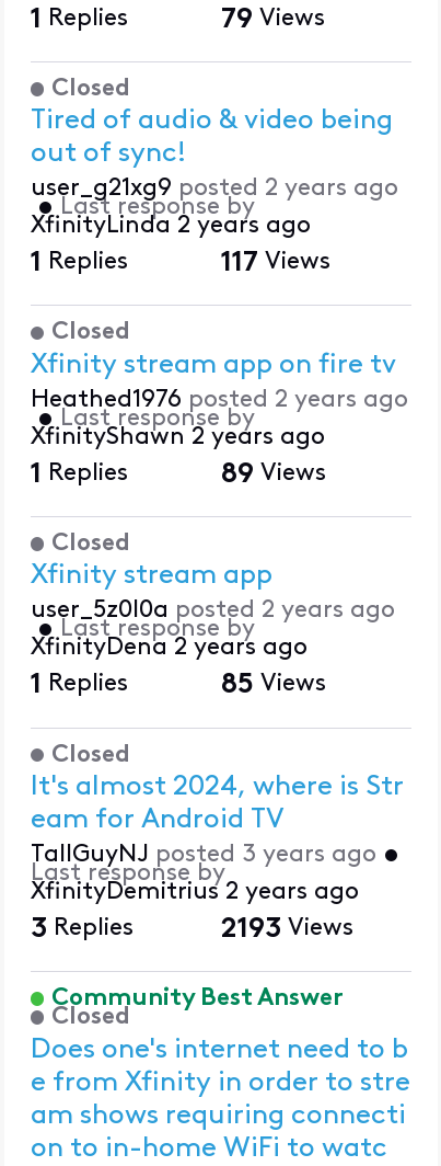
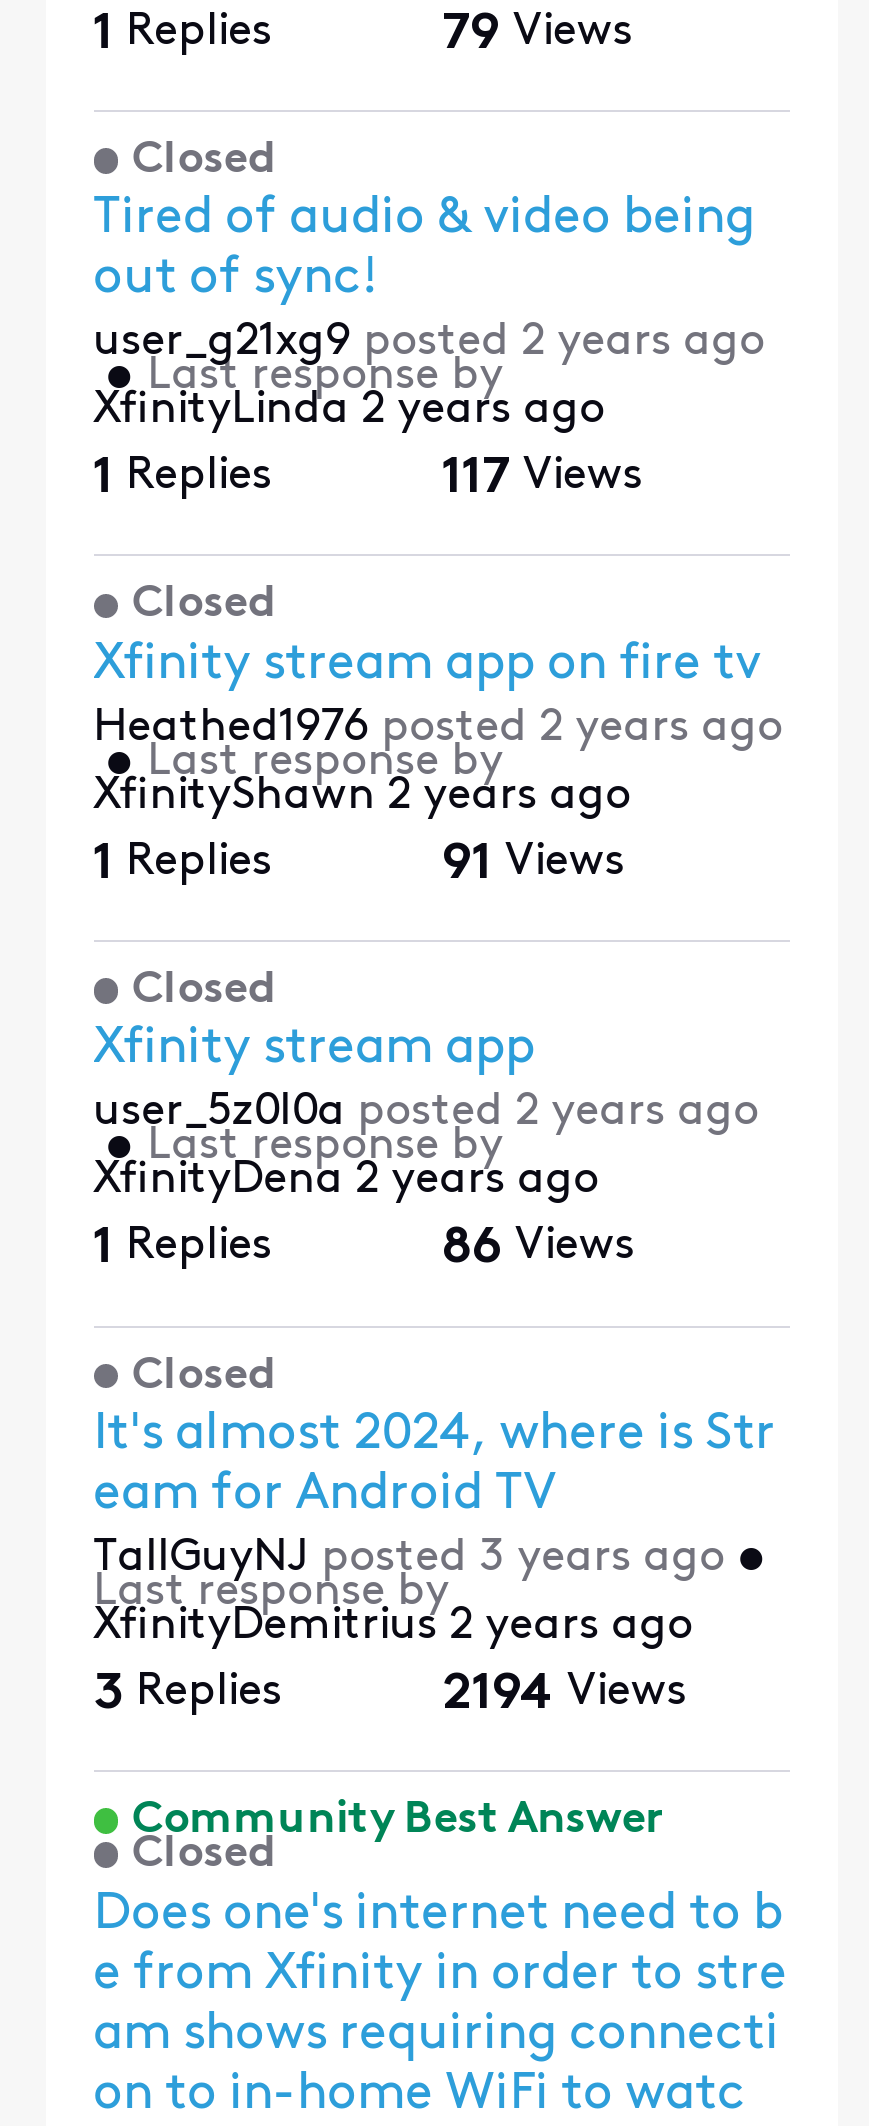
[221,461,327,489] 89 Views -> [442,840,625,890] 91 Views
[221,672,327,700] 85 Views -> [442,1225,635,1275] 86 Views
[221,916,354,944] 2193 Views -> [442,1670,687,1720] 2194 Views

